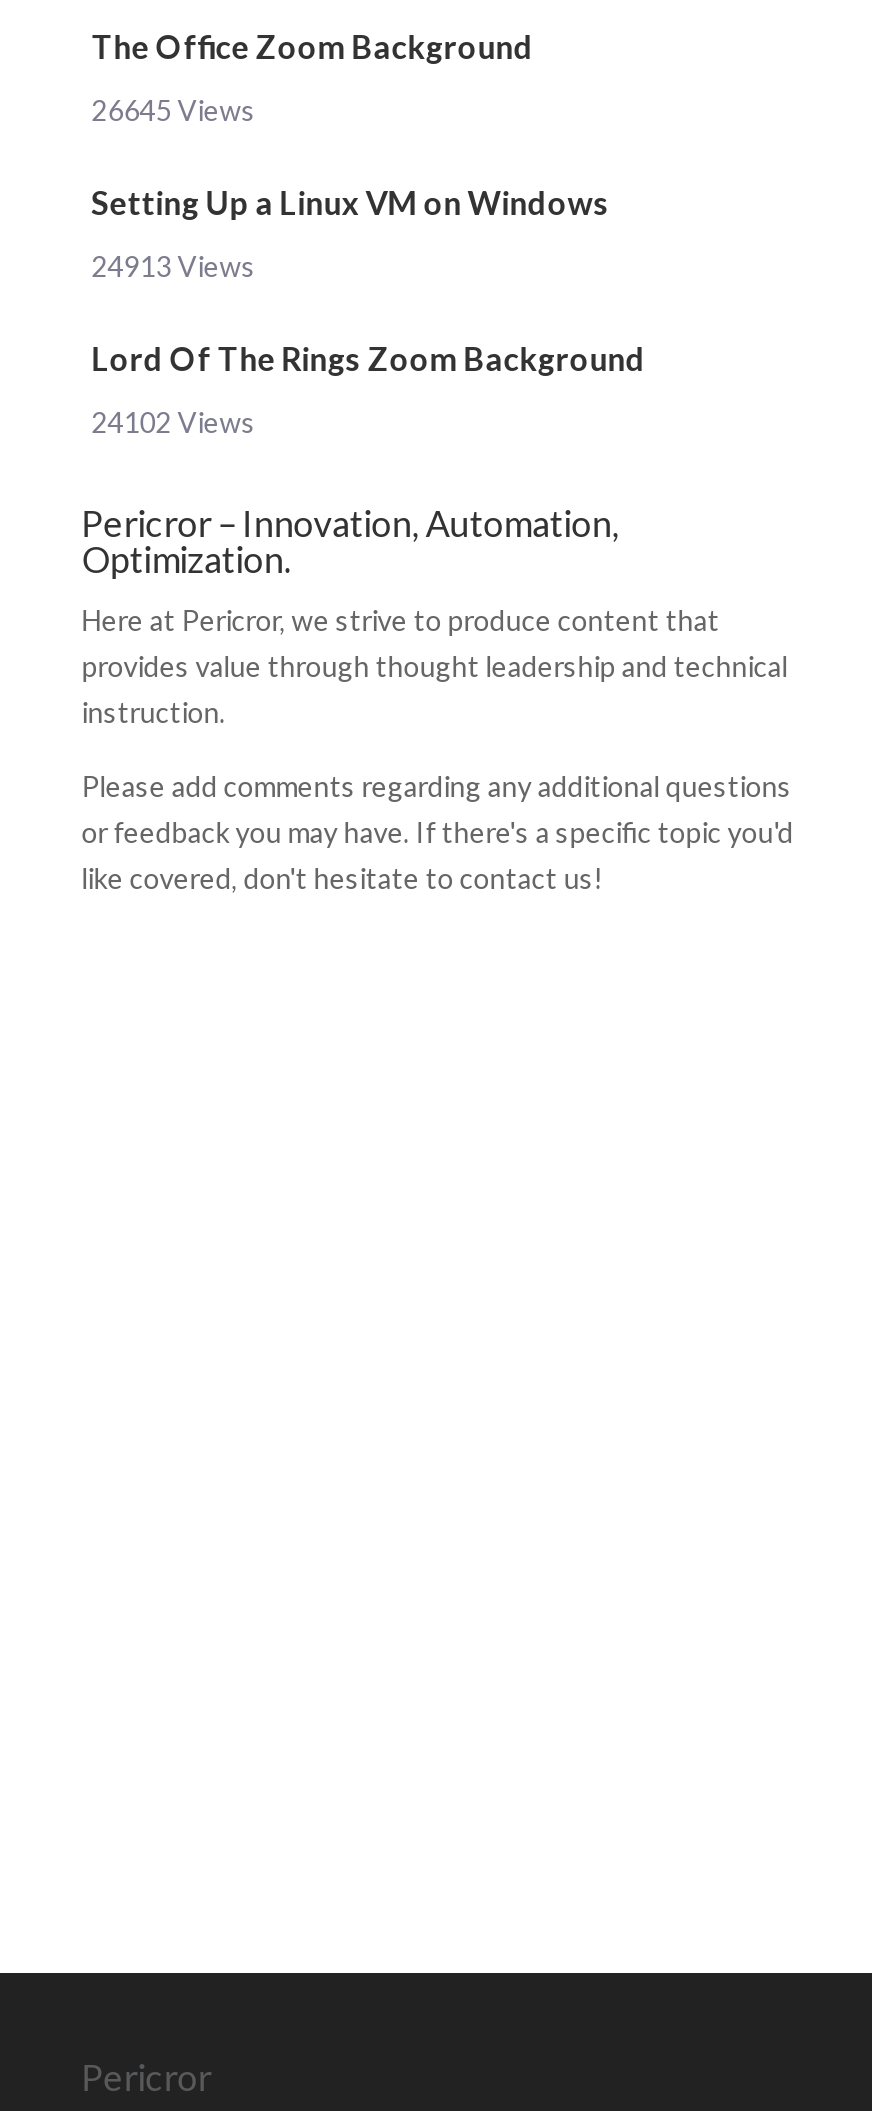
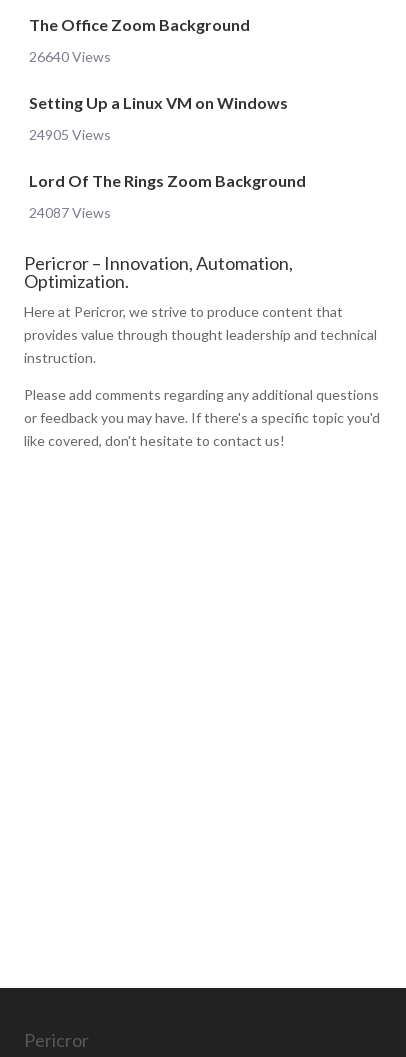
[92,94,256,128] 26645 Views -> [29,48,111,65] 26640 Views
[92,250,256,284] 24913 Views -> [29,126,111,143] 24905 Views
[92,406,256,440] 24102 Views -> [29,204,111,221] 24087 Views

